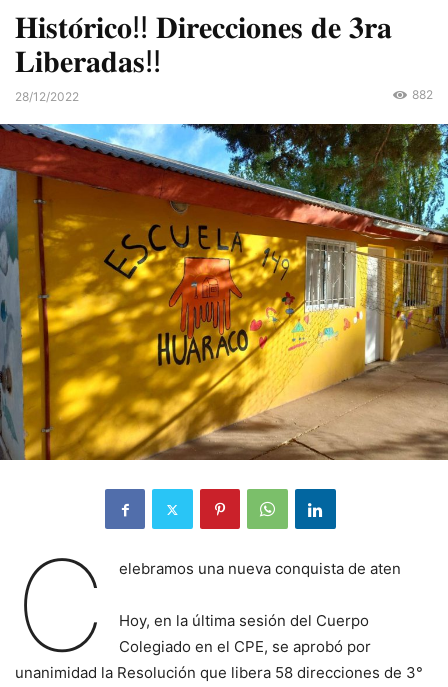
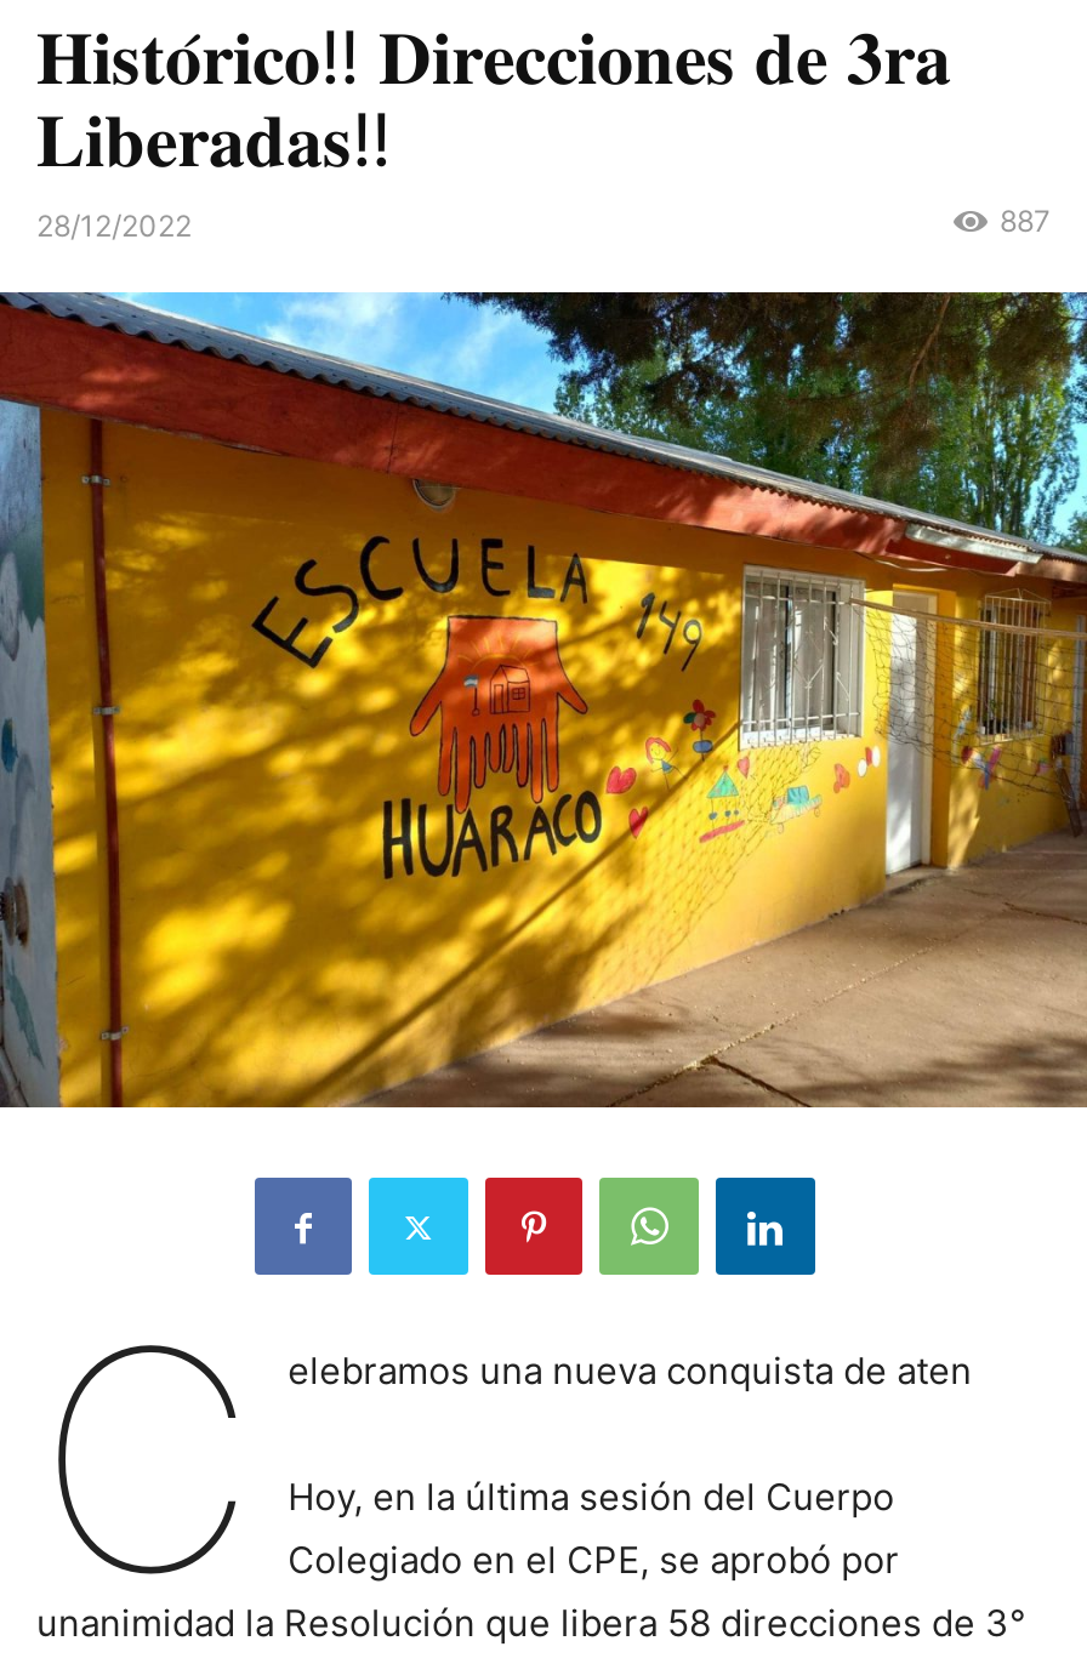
[412,87,433,102] 882 -> [1000,203,1051,239] 887

